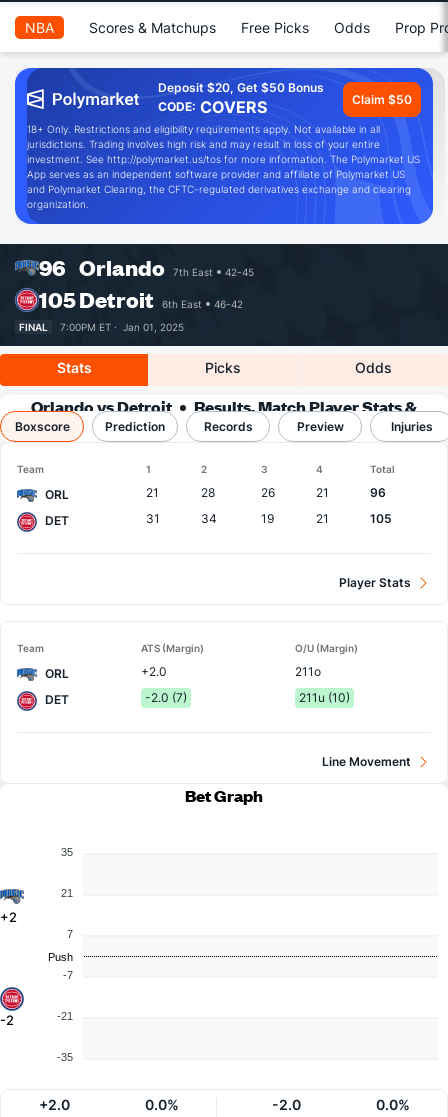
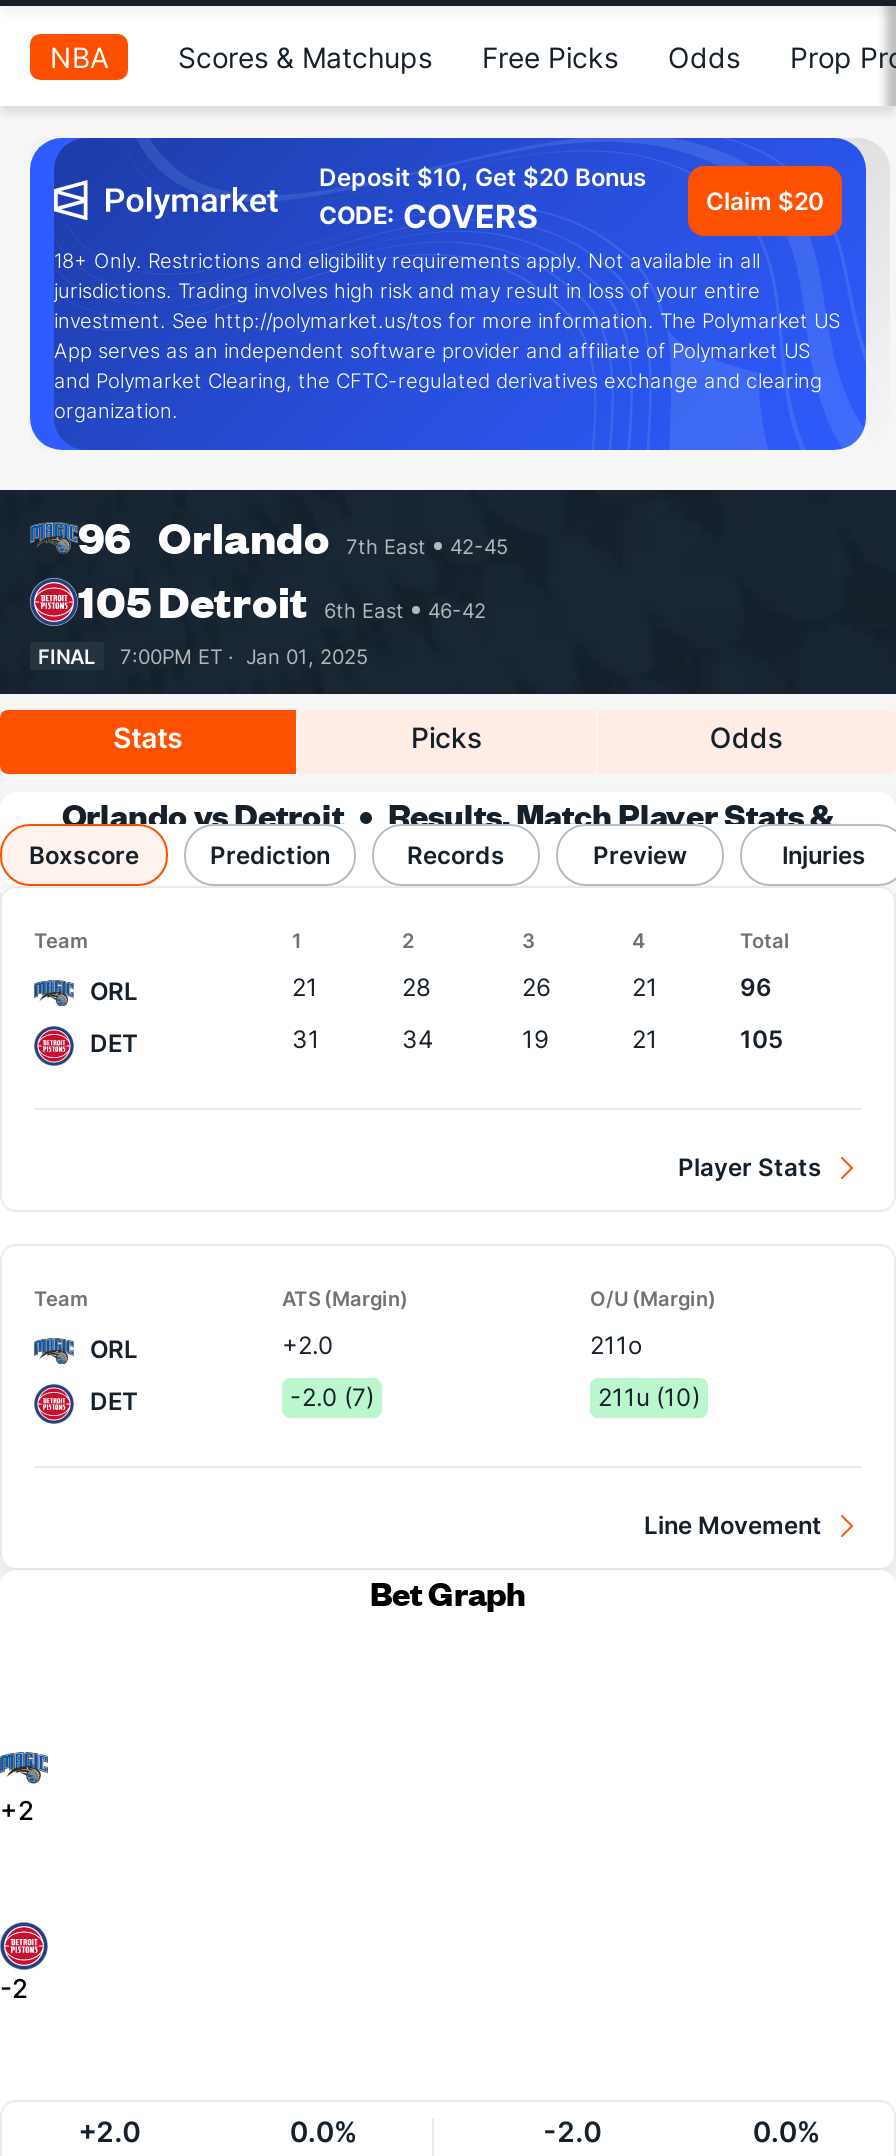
[158,80,324,95] Deposit $20, Get $50 Bonus -> [319,162,647,192] Deposit $10, Get $20 Bonus
[352,91,412,106] Claim $50 -> [706,185,824,215] Claim $20
[57,845,73,1062] 35 | 21 | 7 | -7 | -21 | -35 -> none
[48,950,73,962] Push -> none

